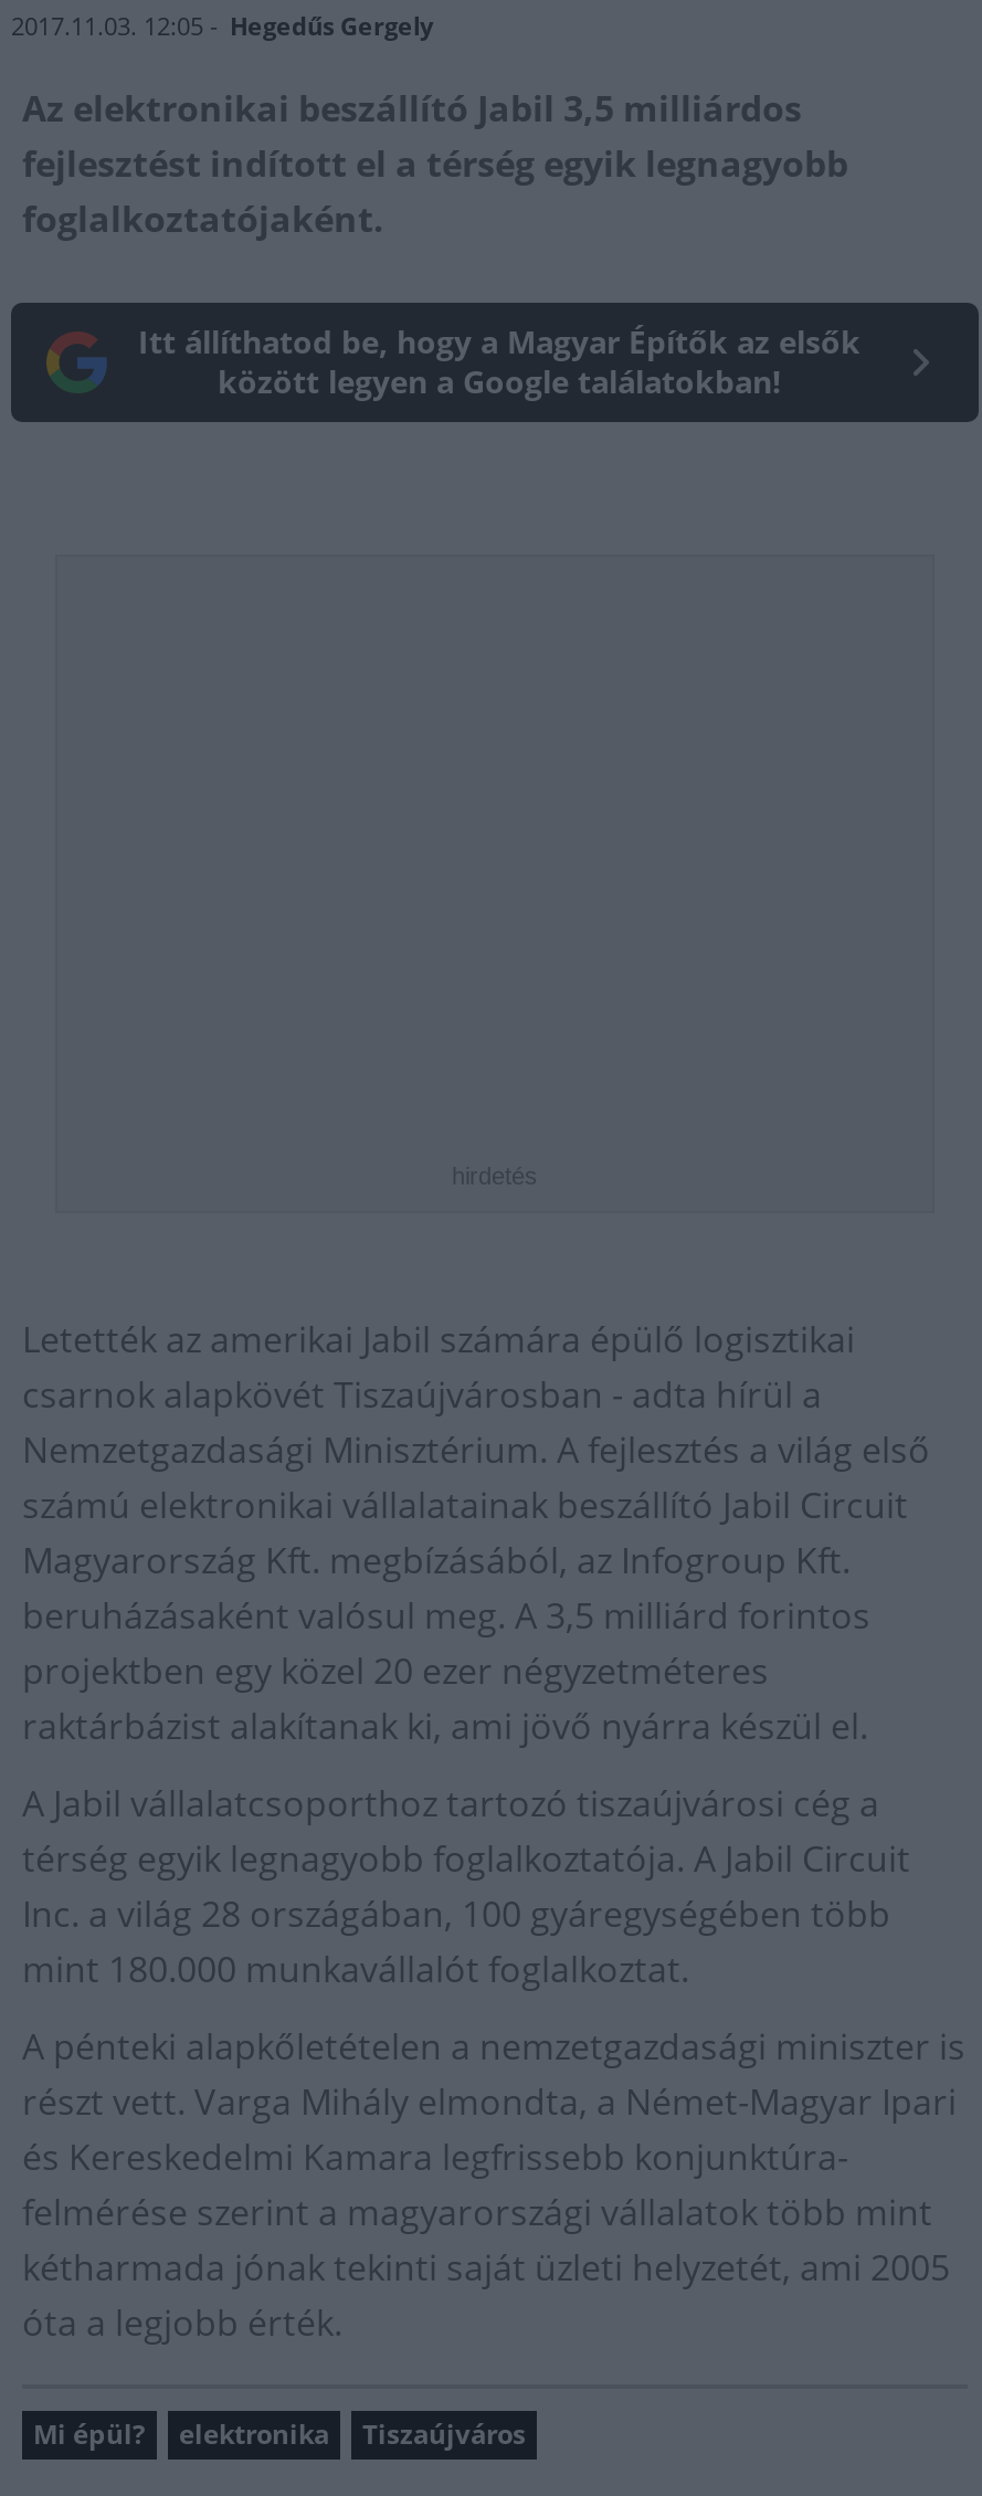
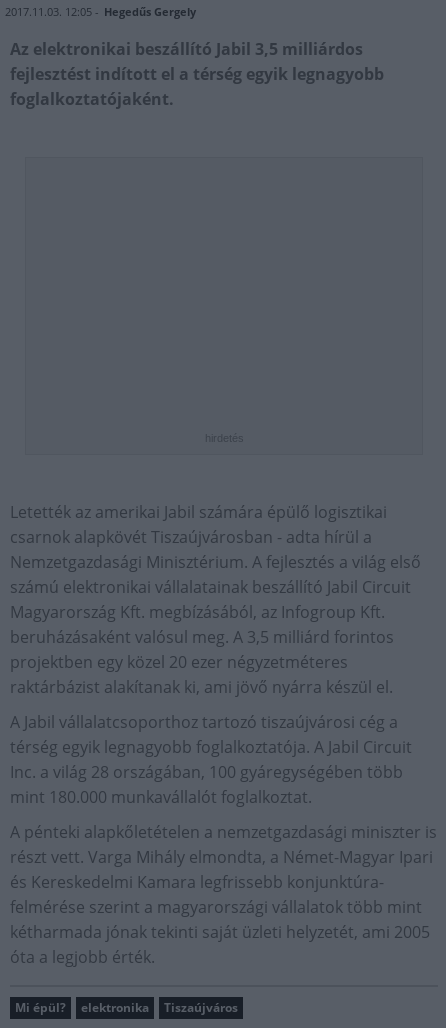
[138,321,860,403] Itt állíthatod be, hogy a Magyar Építők az elsők | között legyen a Google találatokban! -> none

